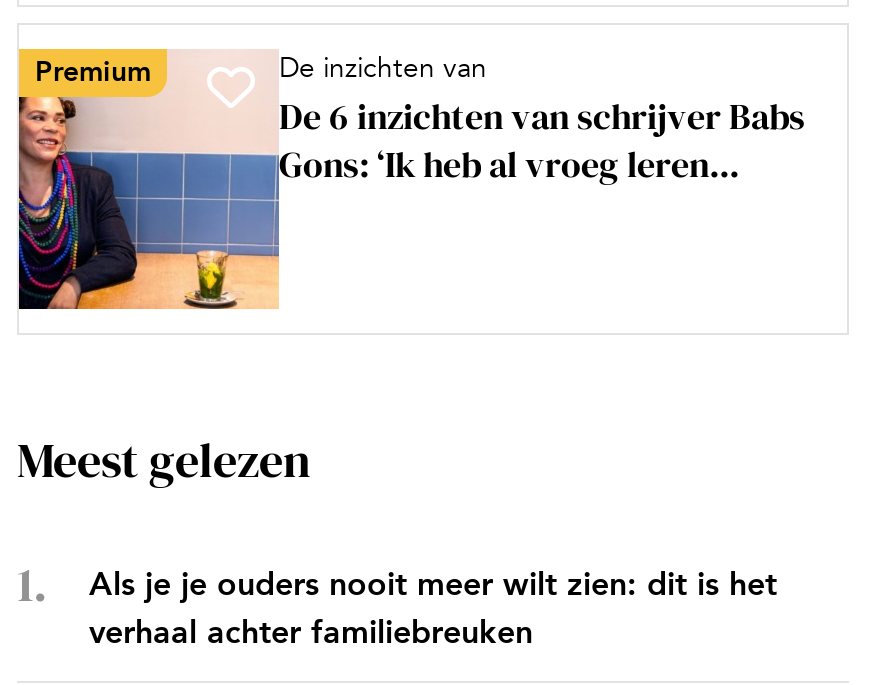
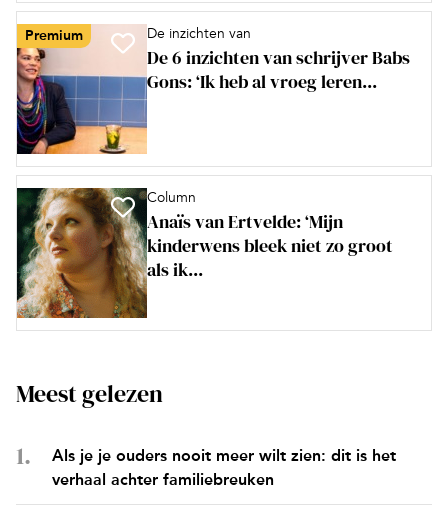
none -> [16,187,393,319] [image] | Column | Anaïs van Ertvelde: ‘Mijn | kinderwens bleek niet zo groot | als ik...

